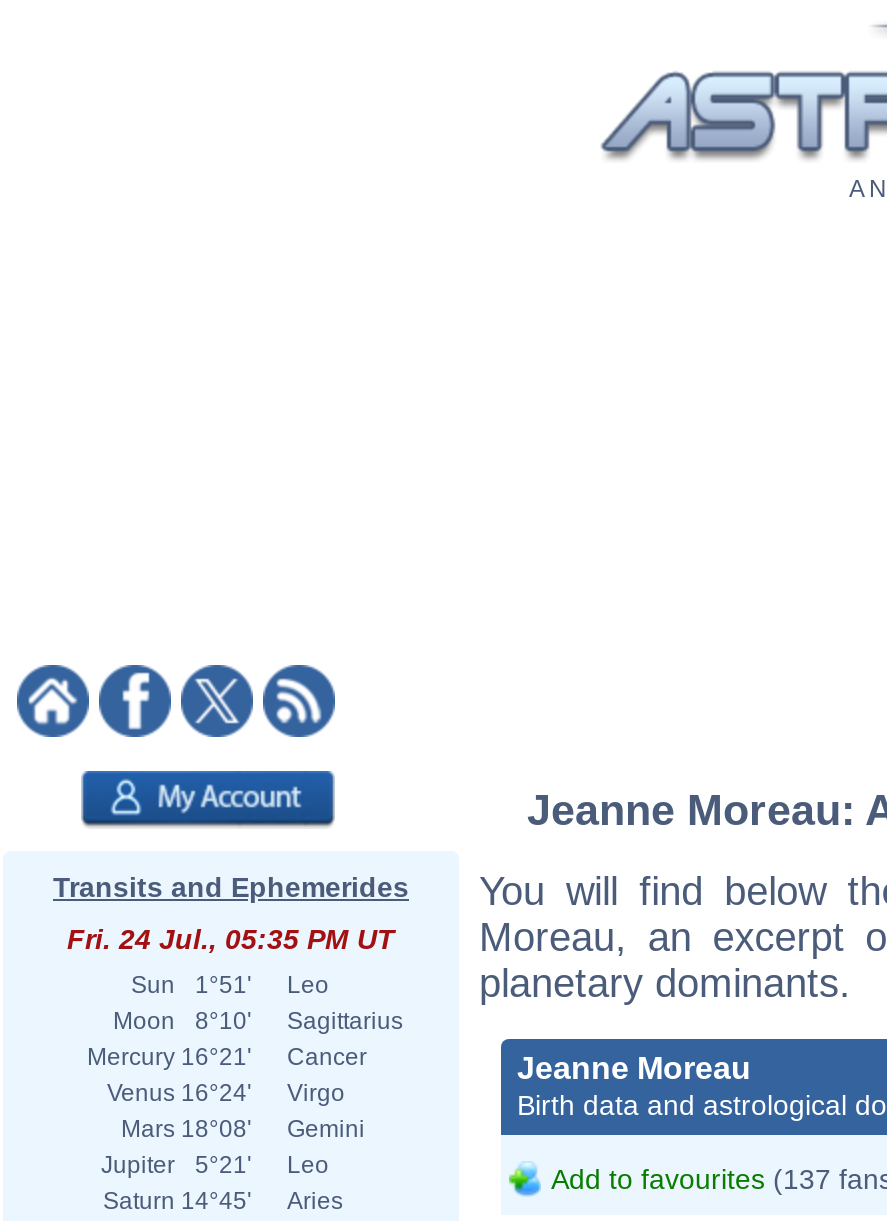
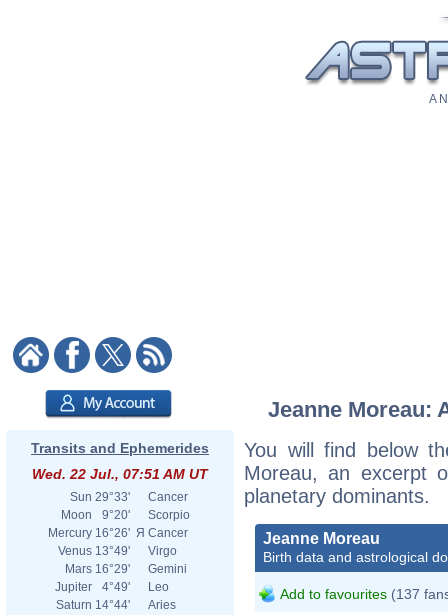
[67,923,395,955] Fri. 24 Jul., 05:35 PM UT -> [32,466,208,482] Wed. 22 Jul., 07:51 AM UT
[87,971,403,1071] Sun 1°51' | Leo | Moon 8°10' | Sagittarius | Mercury 16°21' -> [70,490,133,504] Sun 29°33'
moved [287,1043,367,1071] -> [148,490,188,504]: Cancer
[107,1079,257,1107] Venus 16°24' -> [48,508,190,558] Moon 9°20' | Scorpio | Mercury 16°26' Я Cancer | Venus 13°49'
[121,1115,365,1143] Mars 18°08' Gemini -> [65,562,187,576] Mars 16°29' Gemini
[101,1151,329,1179] Jupiter 5°21' Leo -> [55,580,169,594] Jupiter 4°49' Leo
[103,1187,343,1215] Saturn 14°45' Aries -> [56,598,176,612] Saturn 14°44' Aries

